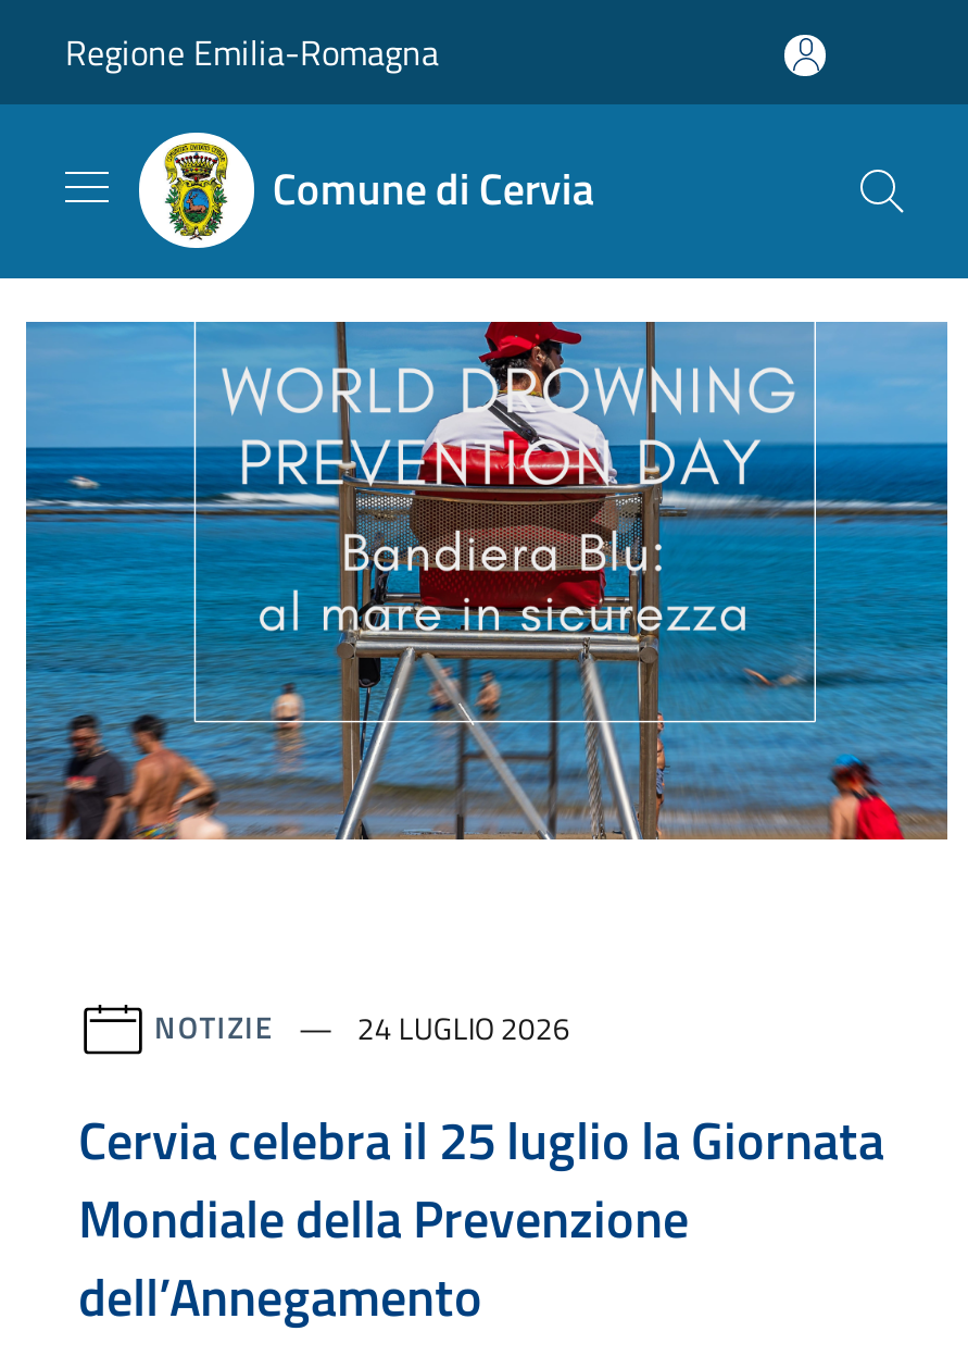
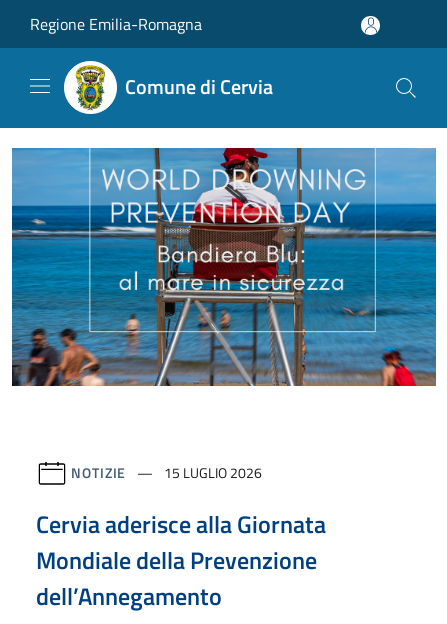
[154,1004,570,1050] NOTIZIE 24 LUGLIO 2026 -> [71,462,262,483] NOTIZIE 15 LUGLIO 2026
[78,1101,884,1179] Cervia celebra il 25 luglio la Giornata -> [36,506,326,542] Cervia aderisce alla Giornata

